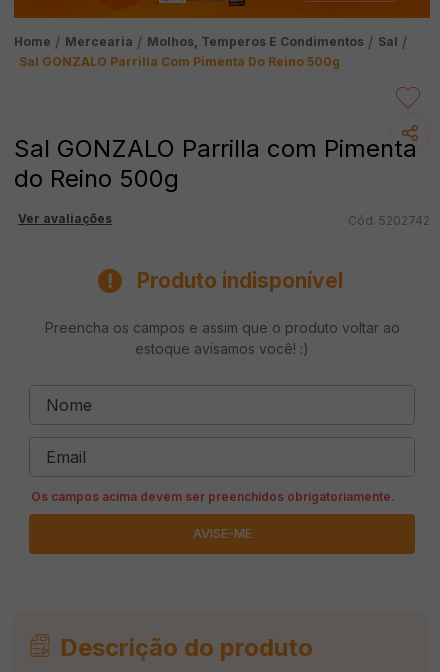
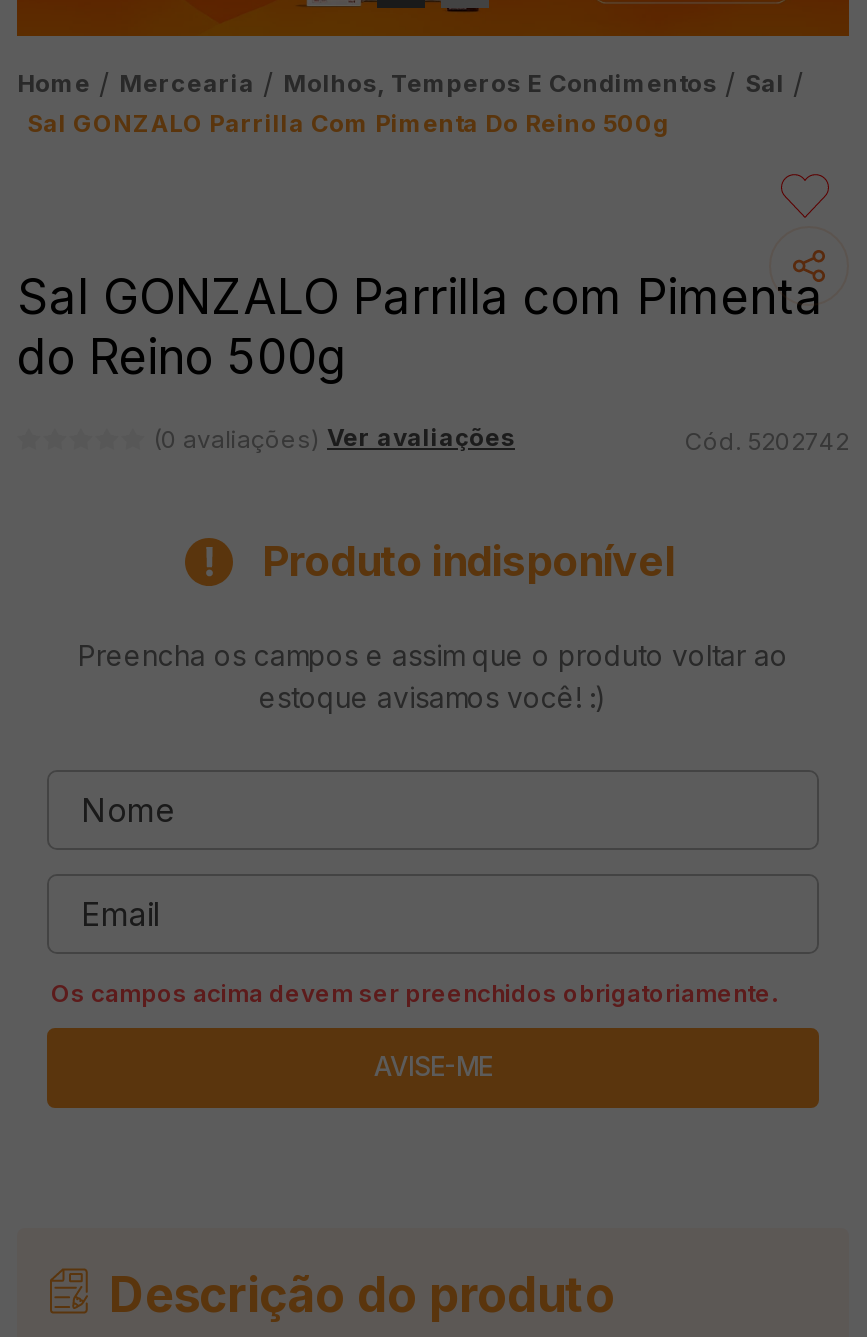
[18,211,112,226] Ver avaliações -> [153,422,515,453] (0 avaliações) Ver avaliações

